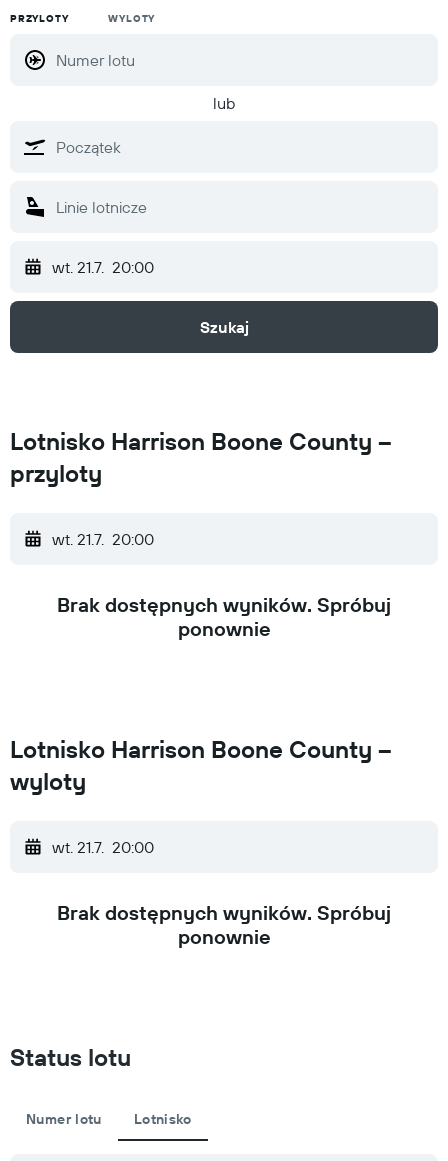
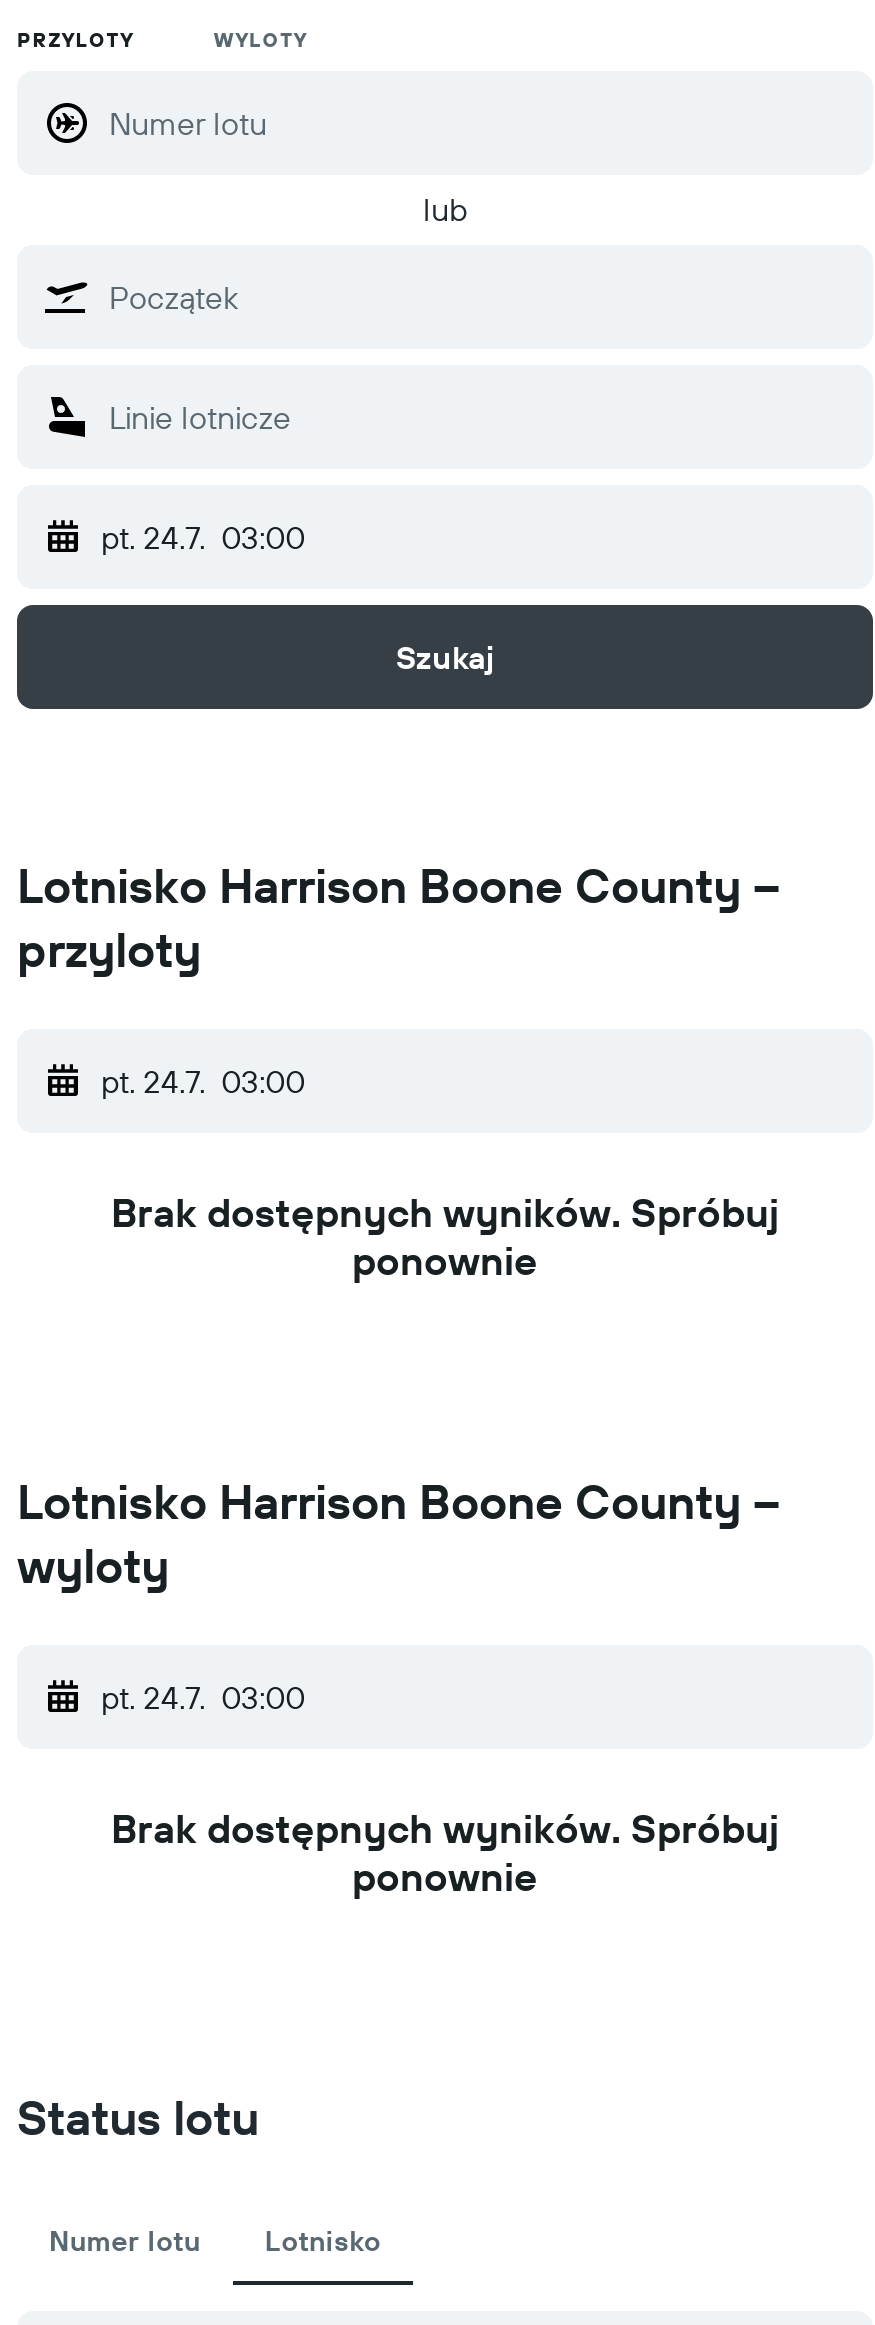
[52,257,154,277] wt. 21.7. 20:00 -> [101,517,305,557] pt. 24.7. 03:00
[52,529,154,549] wt. 21.7. 20:00 -> [101,1061,305,1101] pt. 24.7. 03:00
[52,837,154,857] wt. 21.7. 20:00 -> [101,1677,305,1717] pt. 24.7. 03:00

